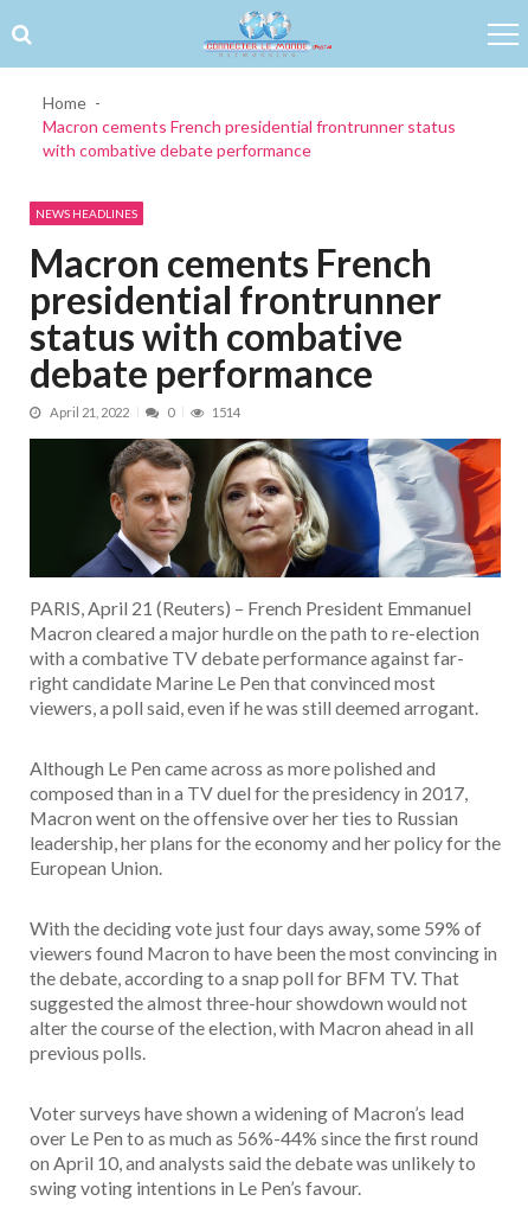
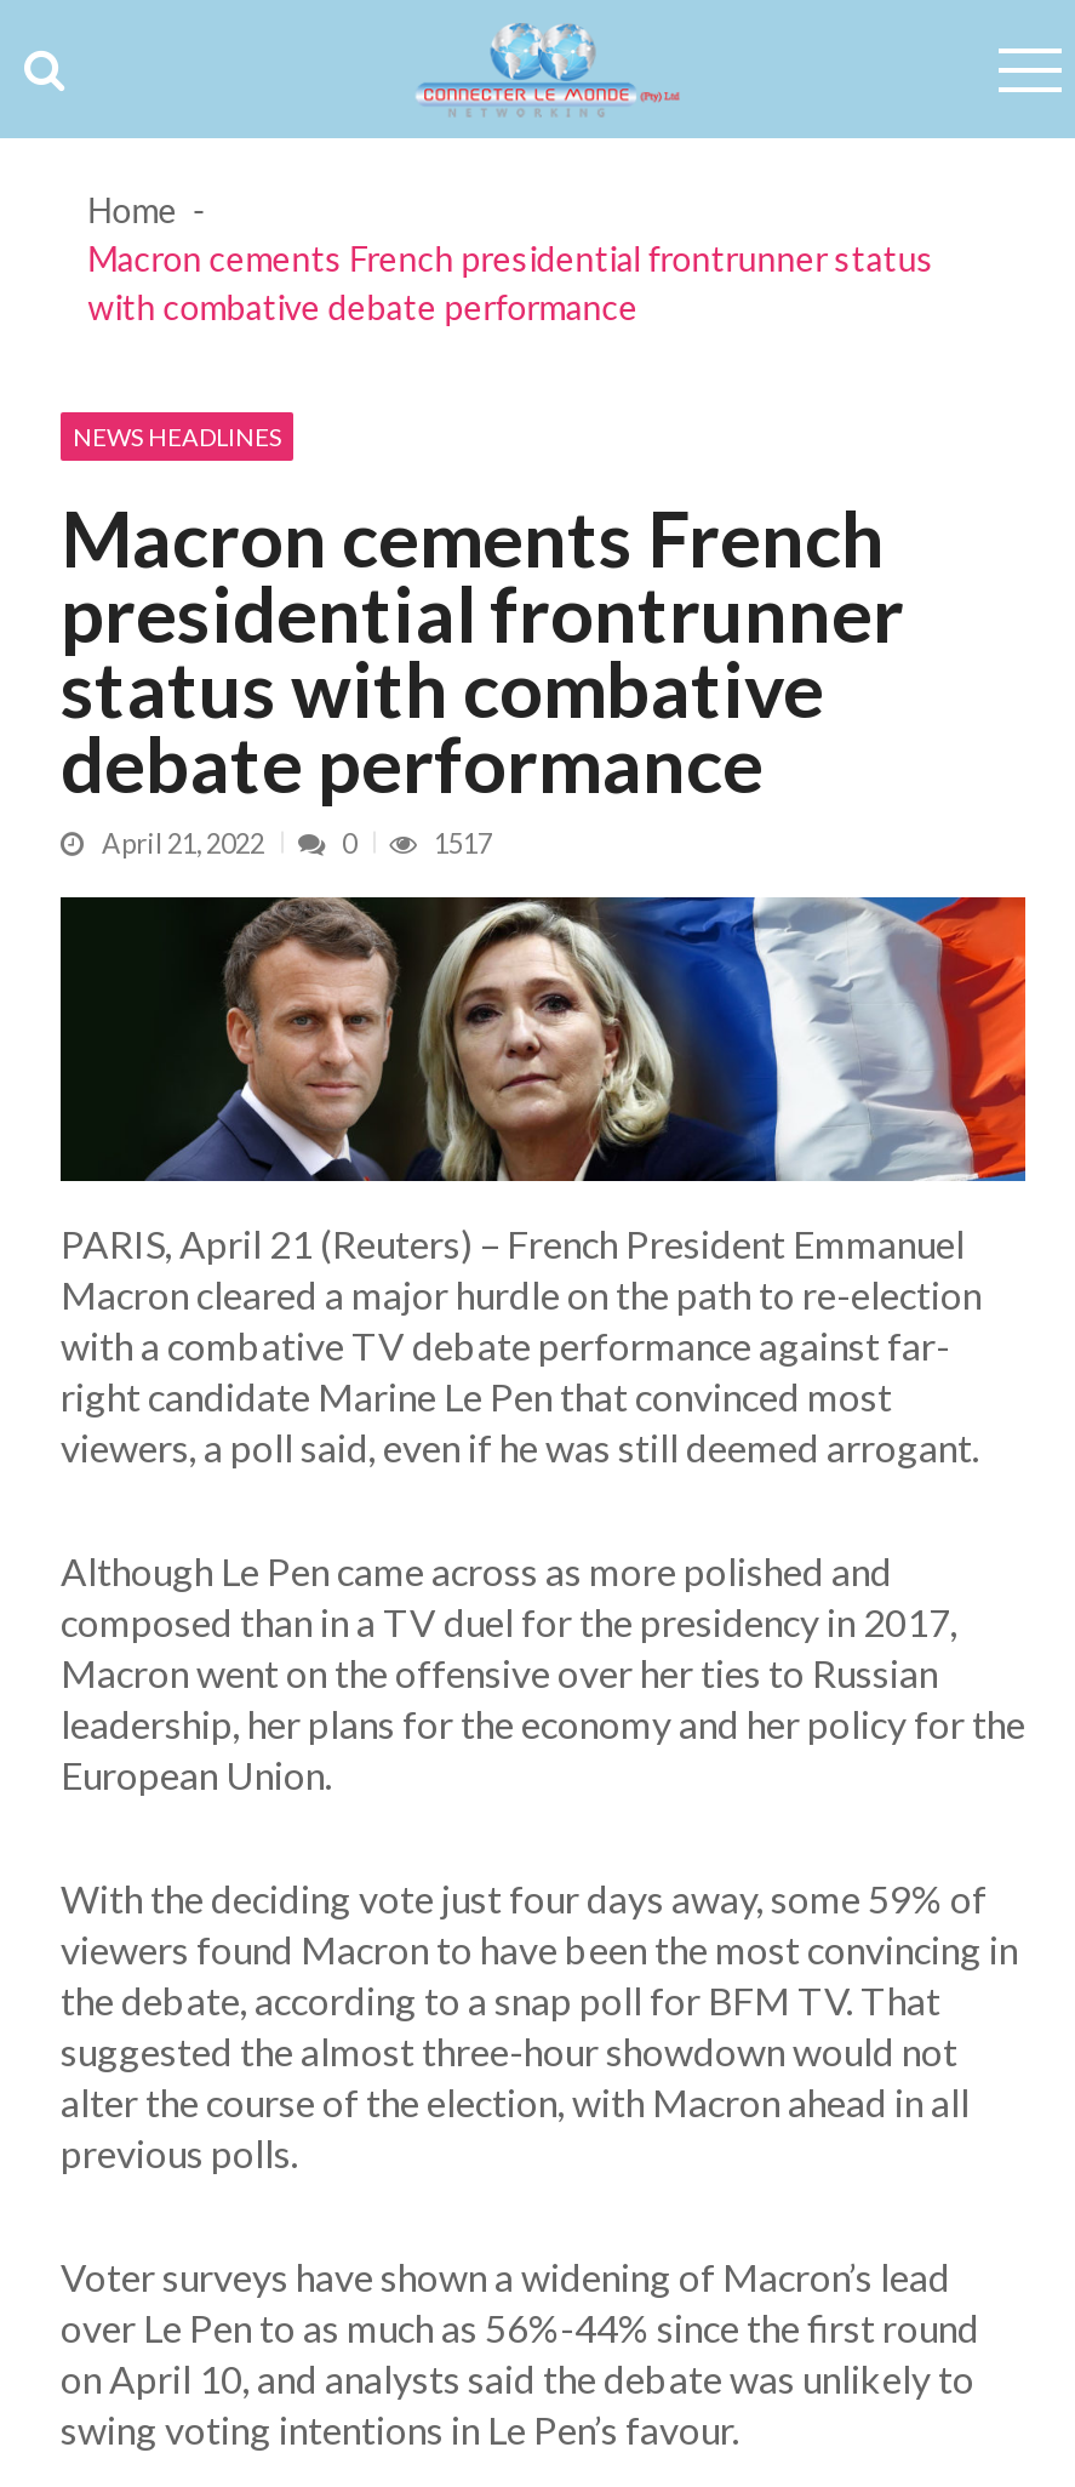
[212,404,240,419] 1514 -> [434,826,492,858] 1517

